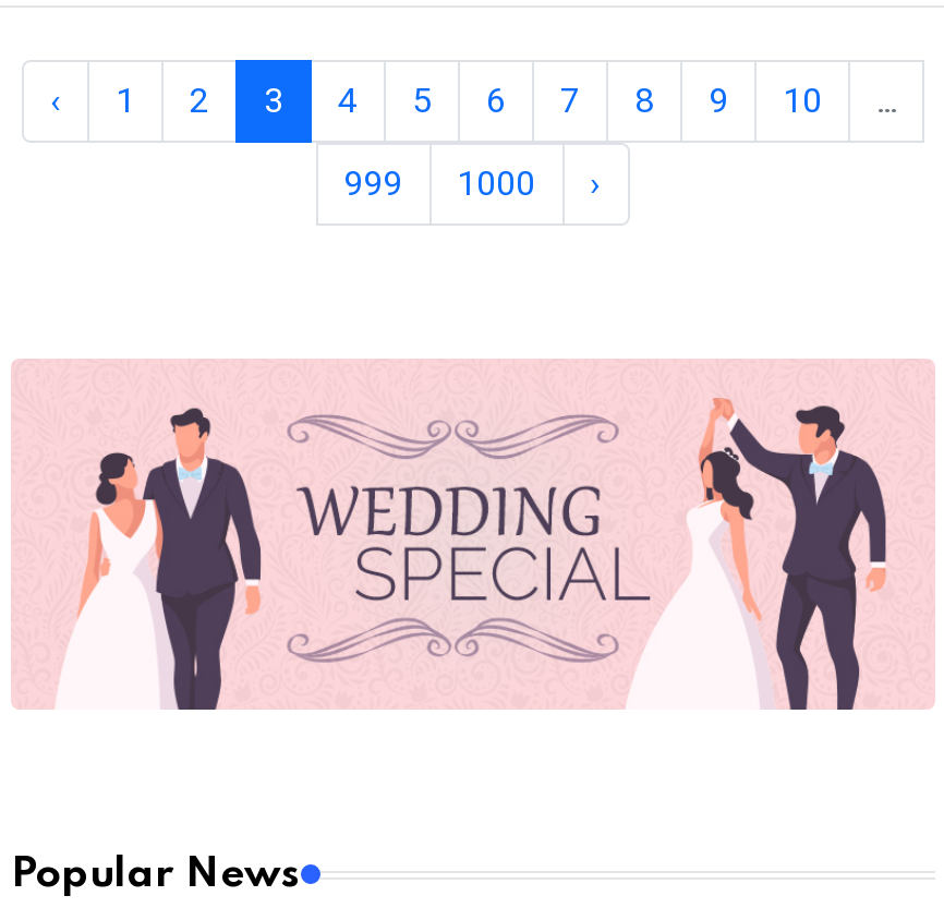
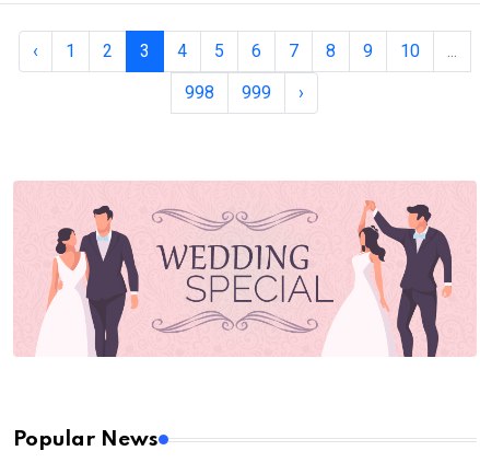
[457,162,535,204] 1000 -> none
none -> [185,82,214,103] 998

